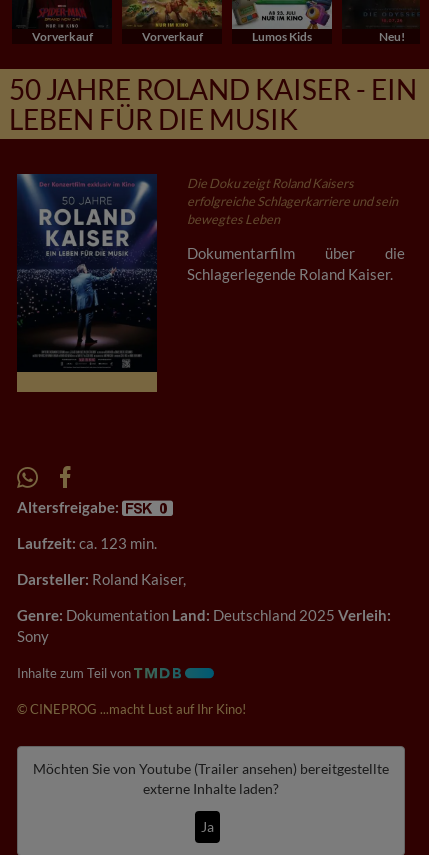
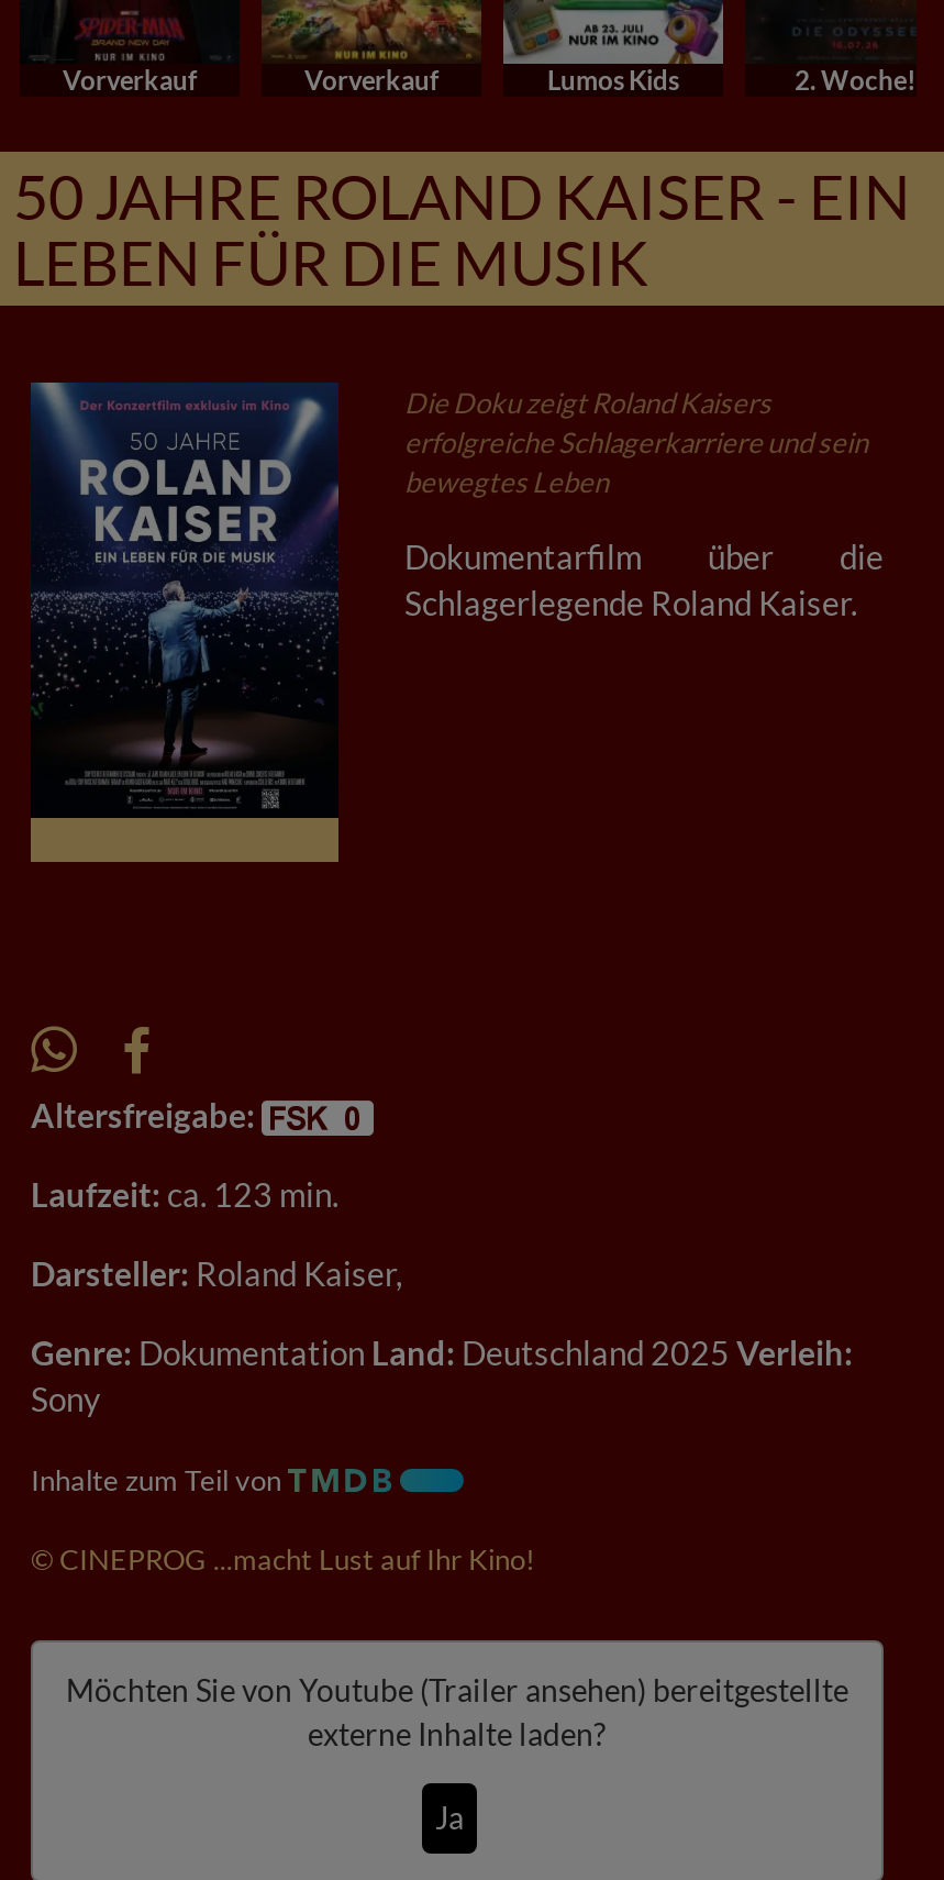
[379,29,405,44] Neu! -> [795,65,915,98] 2. Woche!

